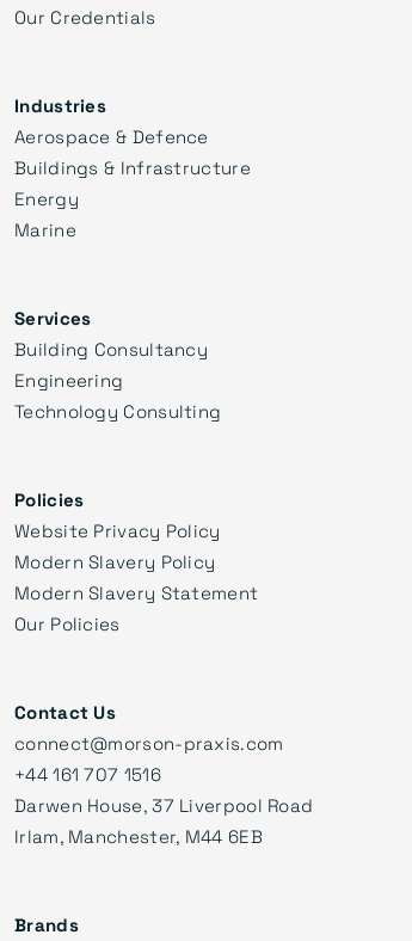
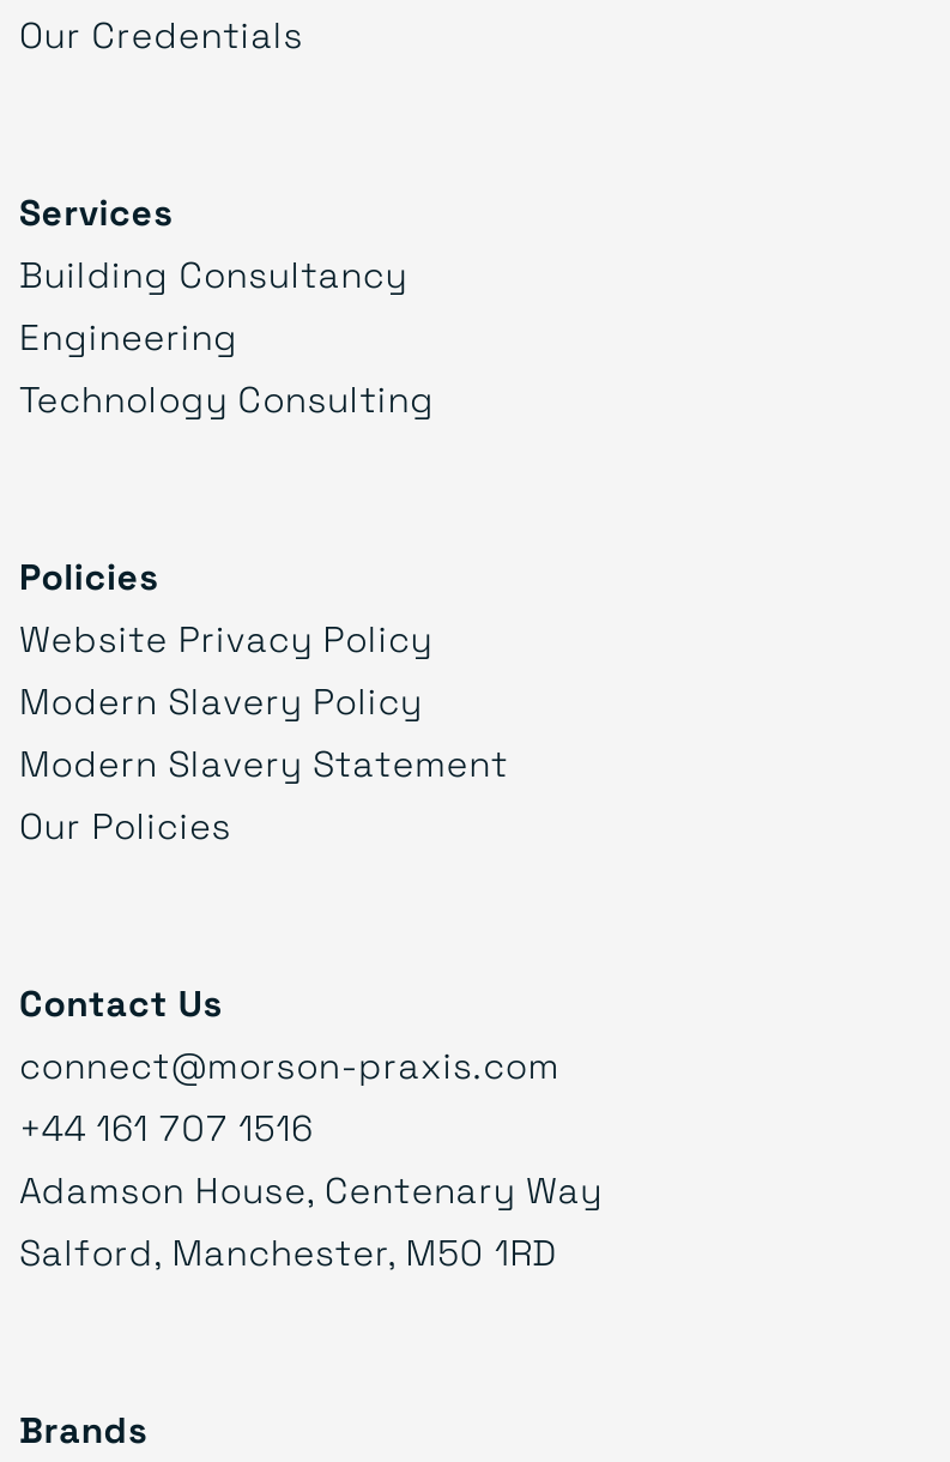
[14,93,251,241] Industries | Aerospace & Defence | Buildings & Infrastructure | Energy | Marine -> none
[14,793,313,848] Darwen House, 37 Liverpool Road | Irlam, Manchester, M44 6EB -> [19,1165,602,1275] Adamson House, Centenary Way | Salford, Manchester, M50 1RD

